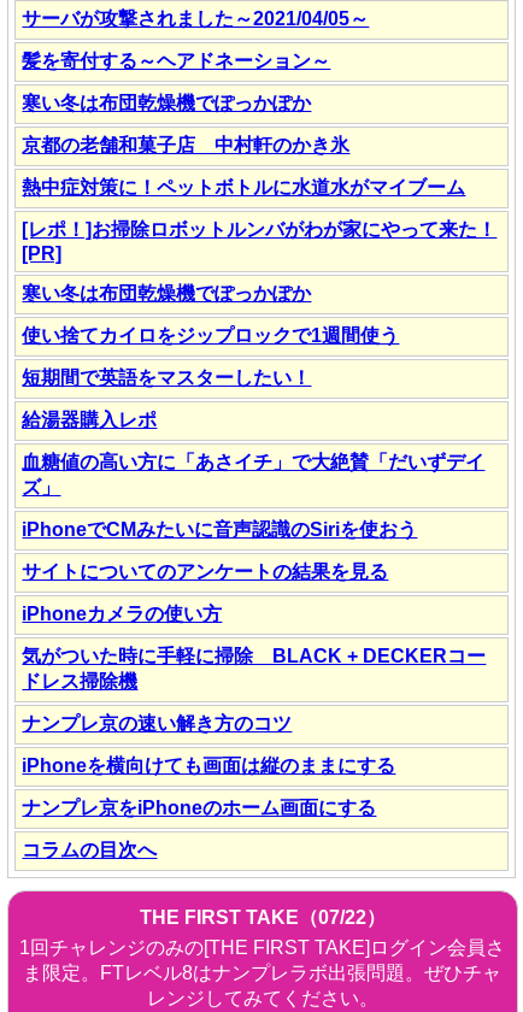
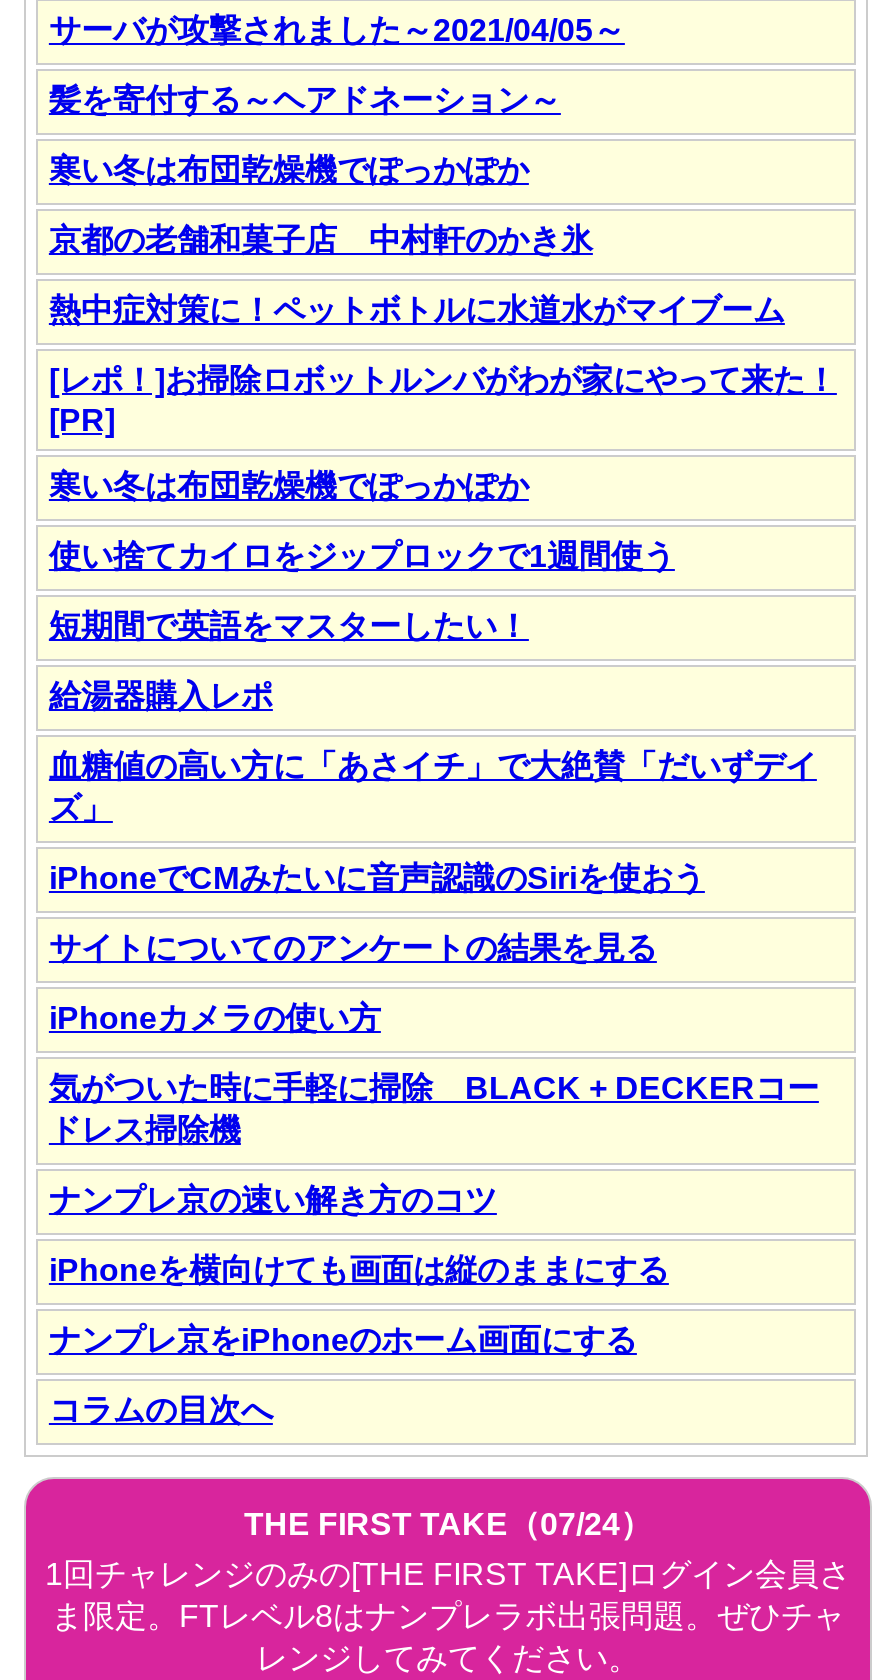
[140,907,386,928] THE FIRST TAKE（07/22） -> [244,1506,652,1540] THE FIRST TAKE（07/24）

